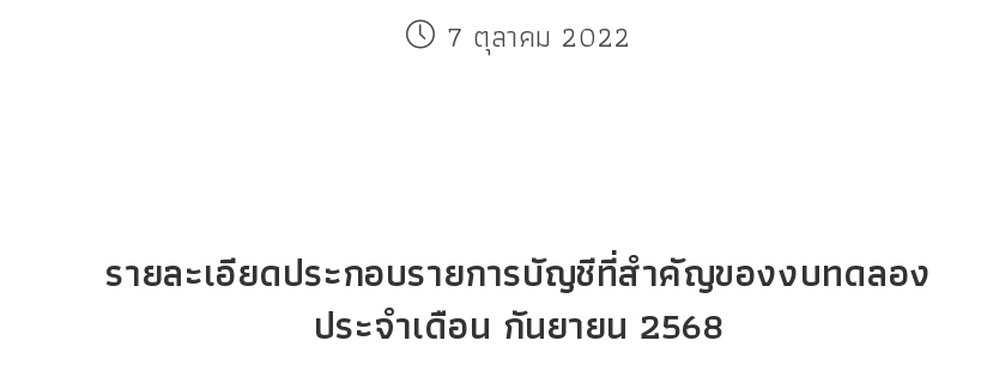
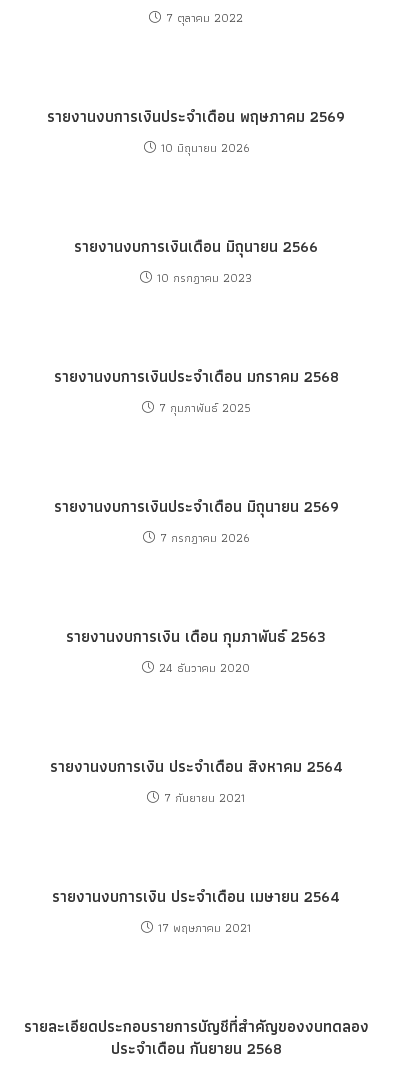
none -> [47,103,345,156] รายงานงบการเงินประจำเดือน พฤษภาคม 2569 | 10 มิถุนายน 2026
none -> [49,753,342,806] รายงานงบการเงิน ประจำเดือน สิงหาคม 2564 | 7 กันยายน 2021
none -> [52,883,340,936] รายงานงบการเงิน ประจำเดือน เมษายน 2564 | 17 พฤษภาคม 2021
none -> [53,363,338,416] รายงานงบการเงินประจำเดือน มกราคม 2568 | 7 กุมภาพันธ์ 2025
none -> [53,493,338,546] รายงานงบการเงินประจำเดือน มิถุนายน 2569 | 7 กรกฎาคม 2026
none -> [66,623,326,676] รายงานงบการเงิน เดือน กุมภาพันธ์ 2563 | 24 ธันวาคม 2020
none -> [74,233,318,286] รายงานงบการเงินเดือน มิถุนายน 2566 | 10 กรกฎาคม 2023

